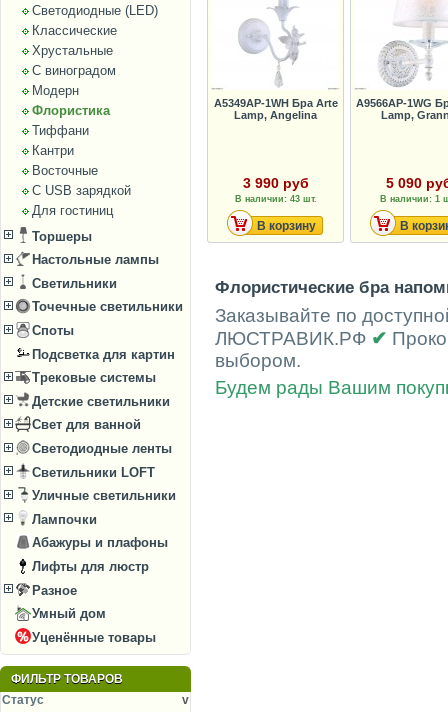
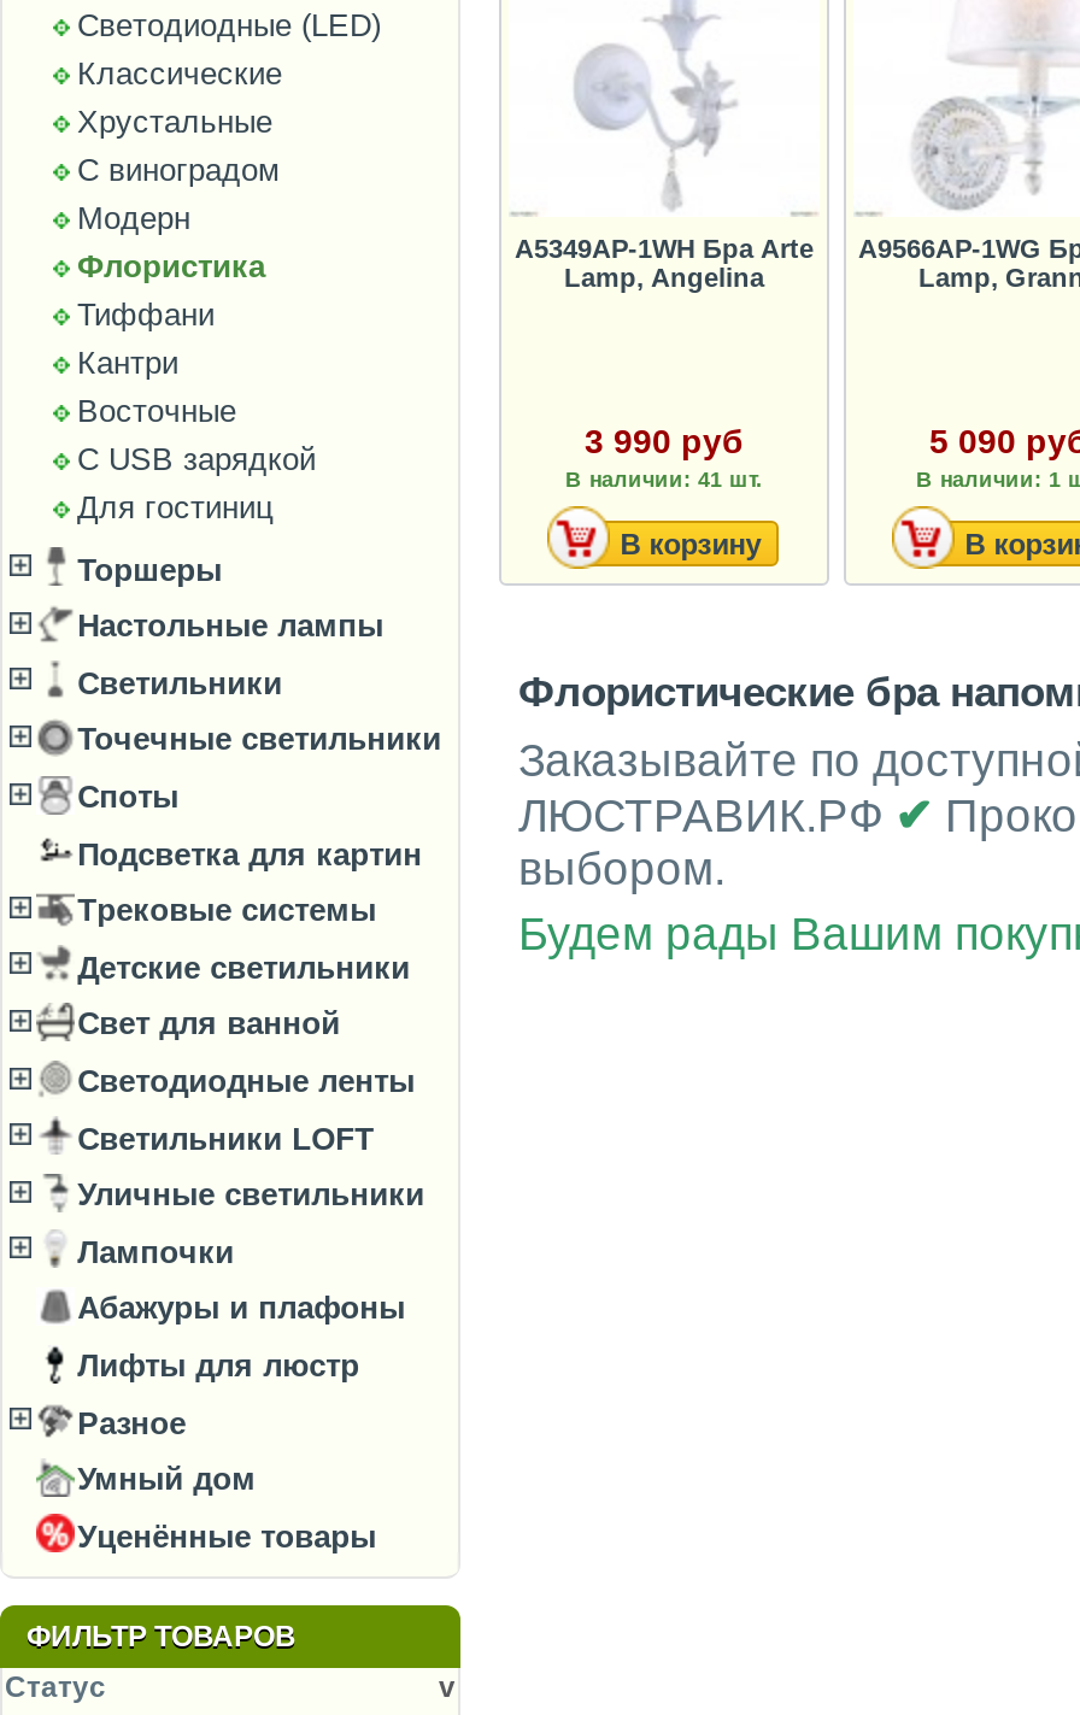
[234,194,316,204] В наличии: 43 шт. -> [565,469,763,493] В наличии: 41 шт.

